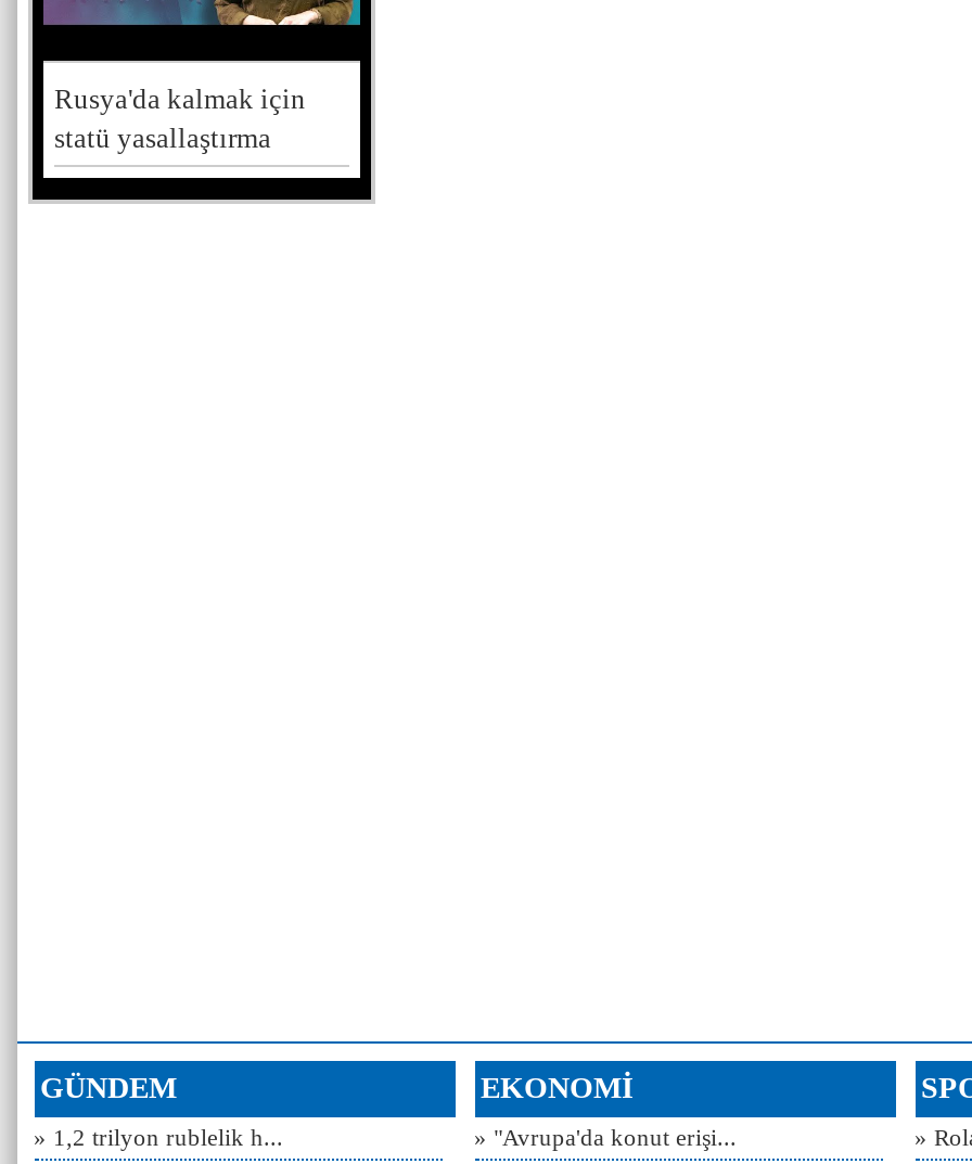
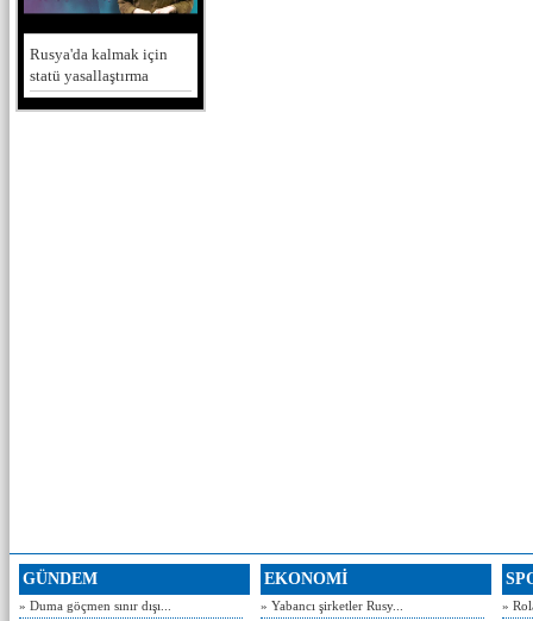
[34,1125,283,1151] » 1,2 trilyon rublelik h... -> [18,599,171,613] » Duma göçmen sınır dışı...
[474,1125,737,1151] » "Avrupa'da konut erişi... -> [260,599,403,613] » Yabancı şirketler Rusy...

